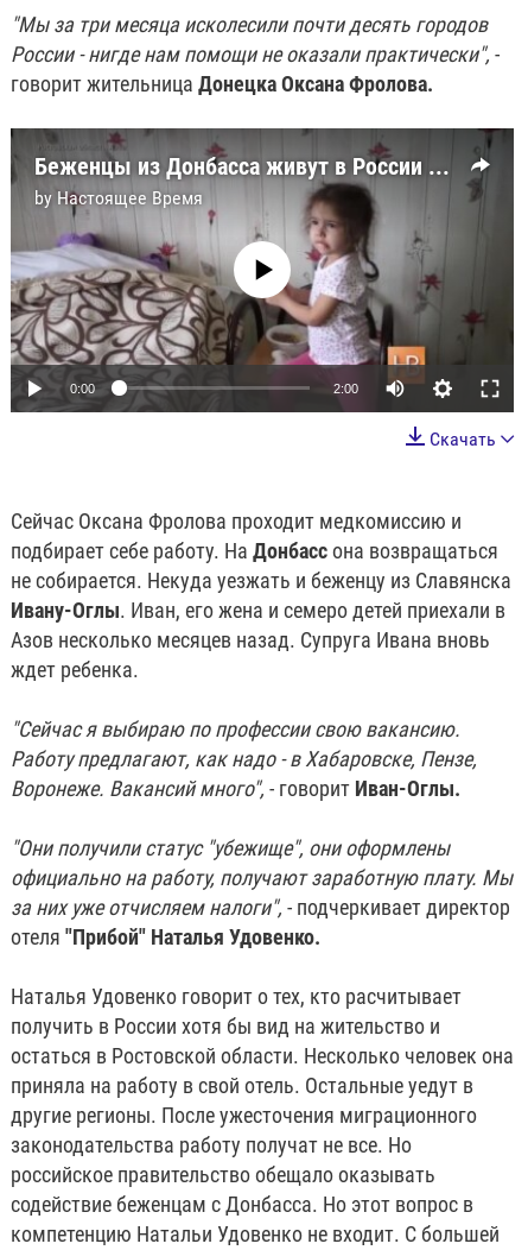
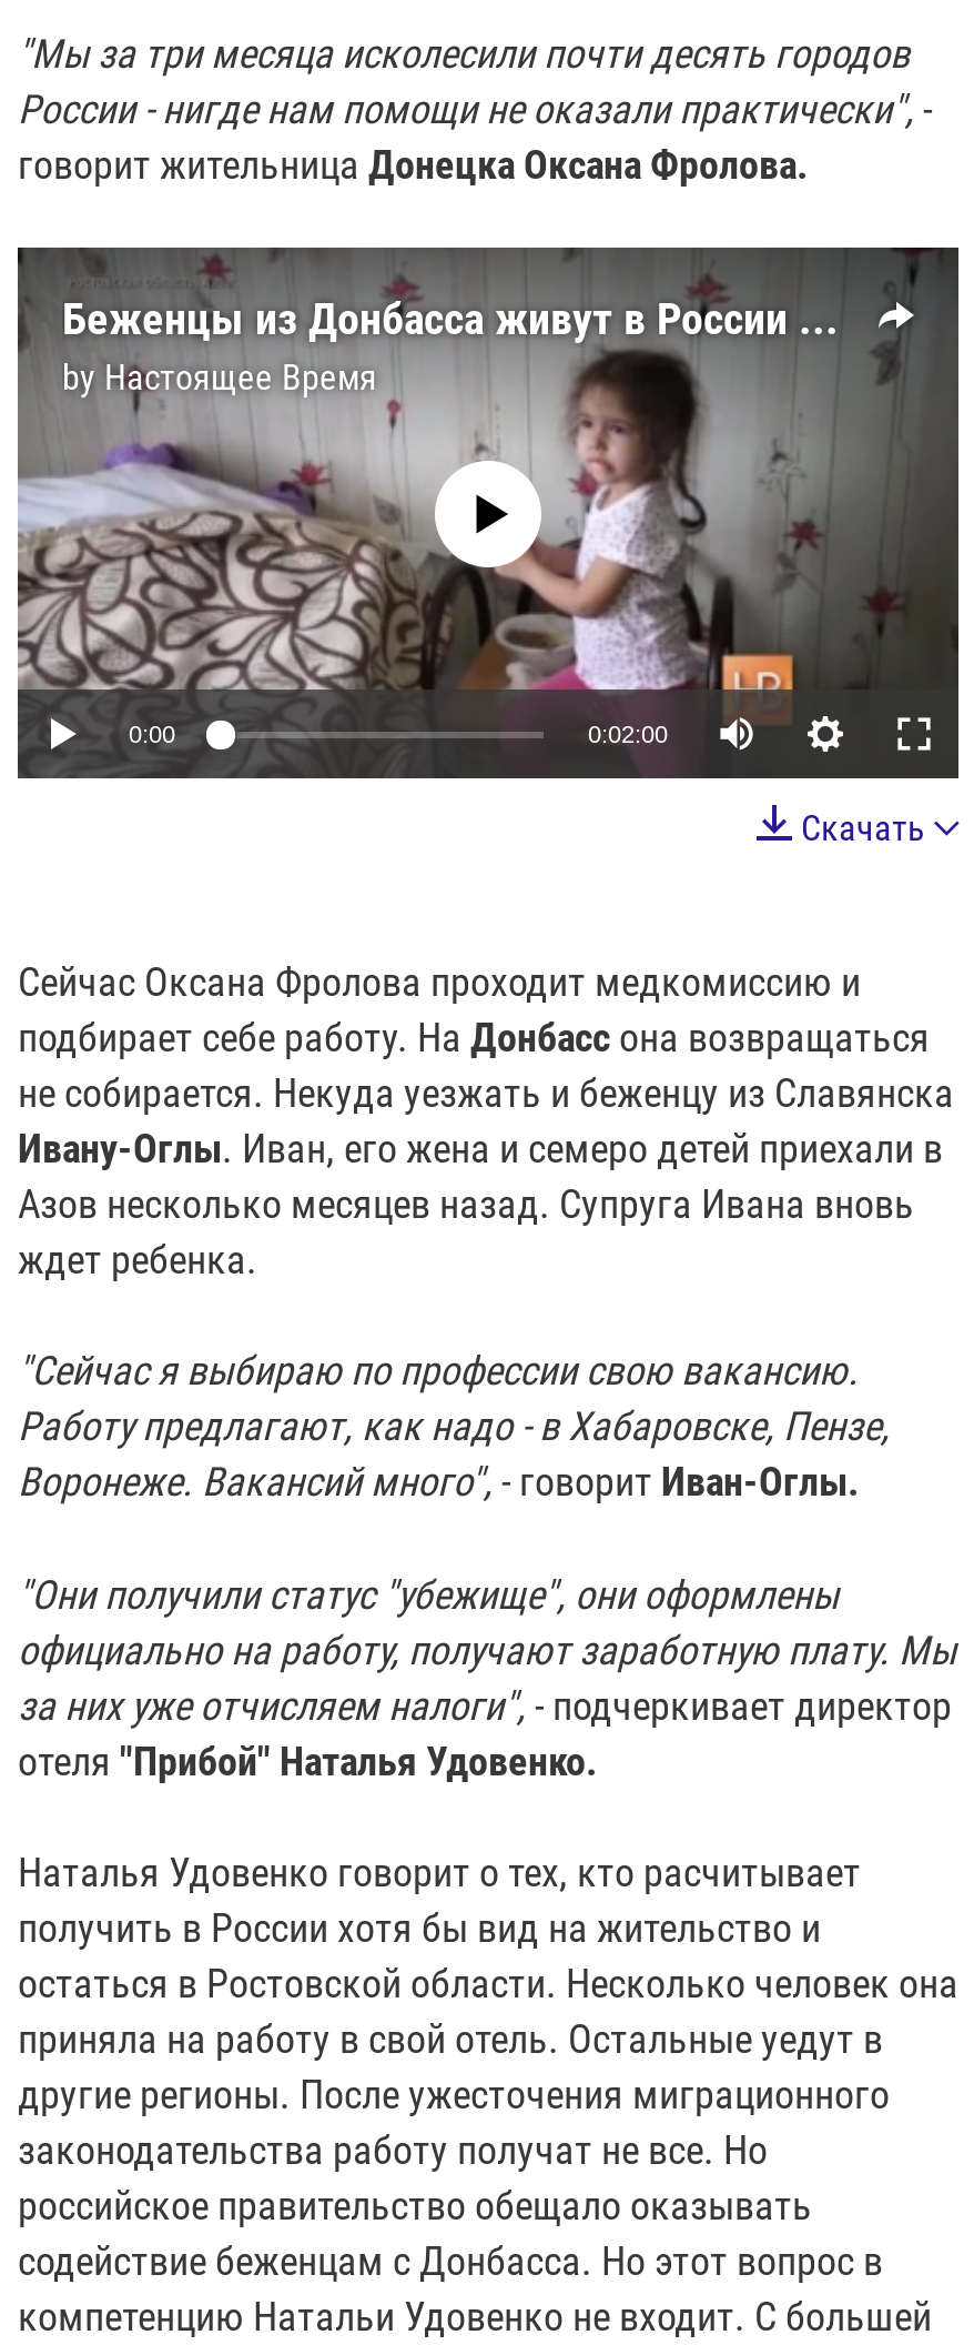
[333,381,358,395] 2:00 -> [588,721,668,748] 0:02:00

